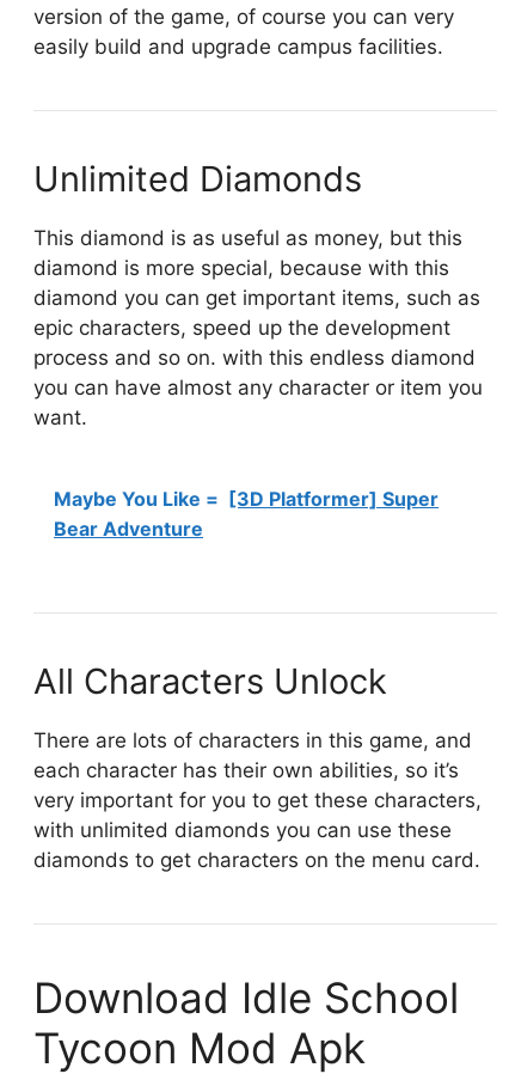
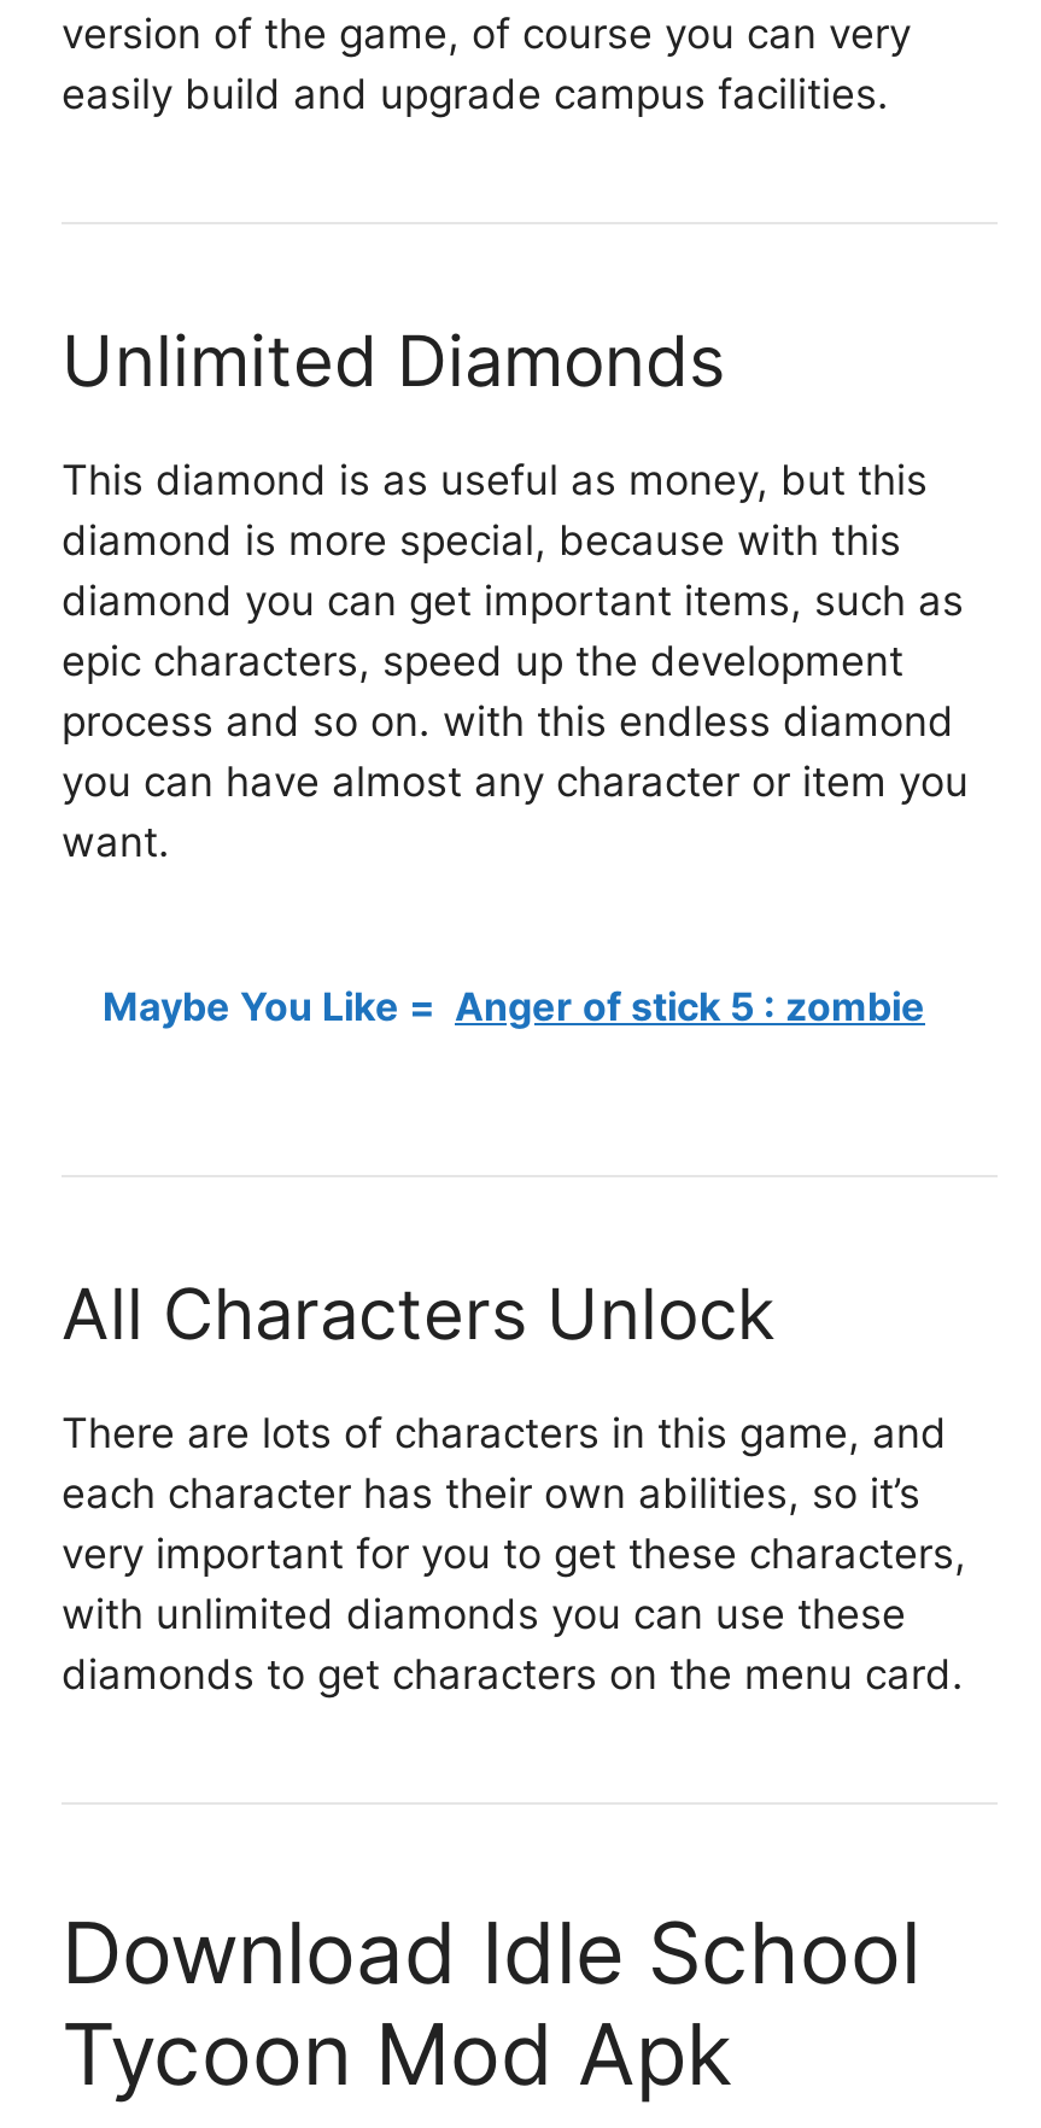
[54,486,439,540] Maybe You Like = [3D Platformer] Super | Bear Adventure -> [103,981,925,1029] Maybe You Like = Anger of stick 5 : zombie

